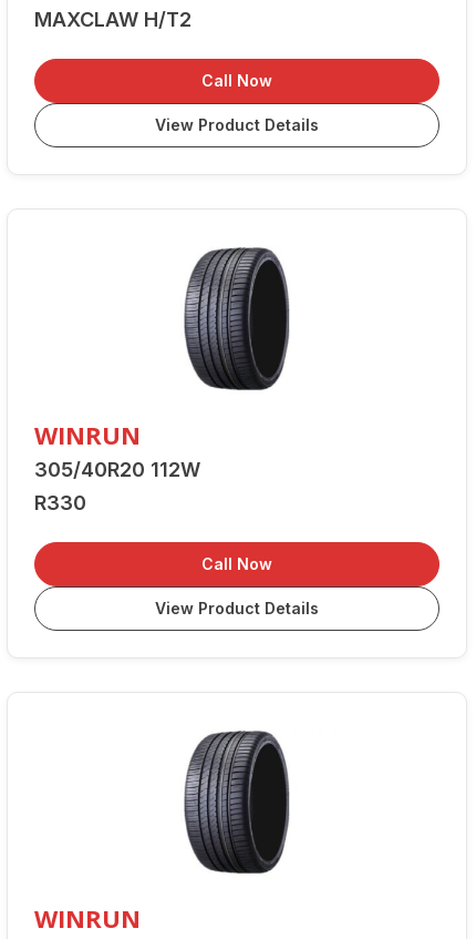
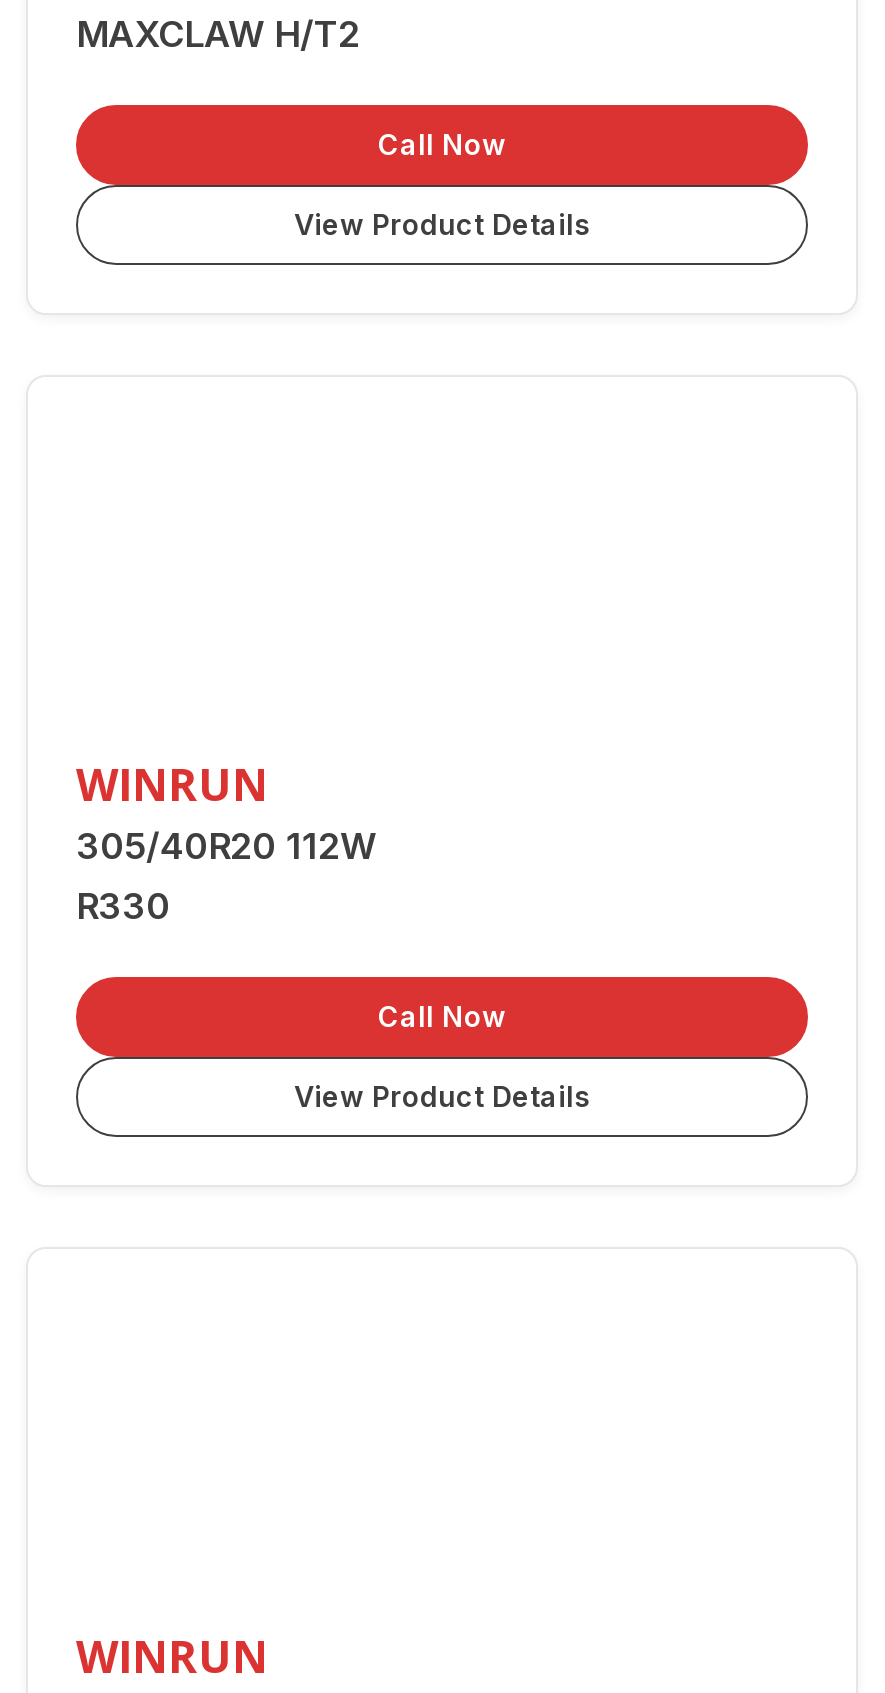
[183,246,290,391] [image] -> none
[183,729,290,875] [image] -> none

